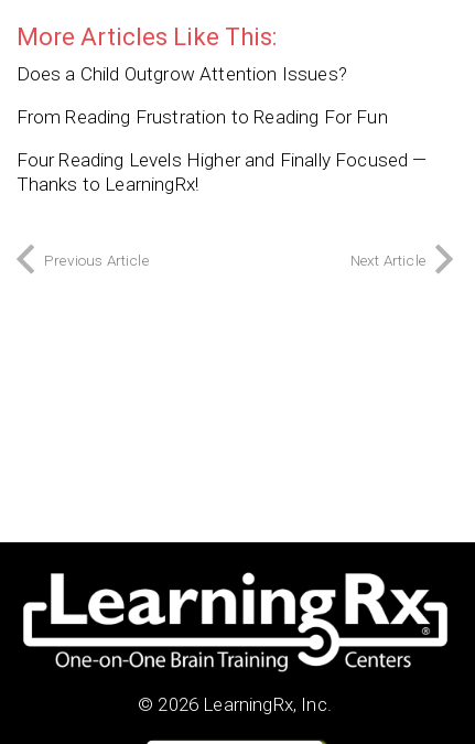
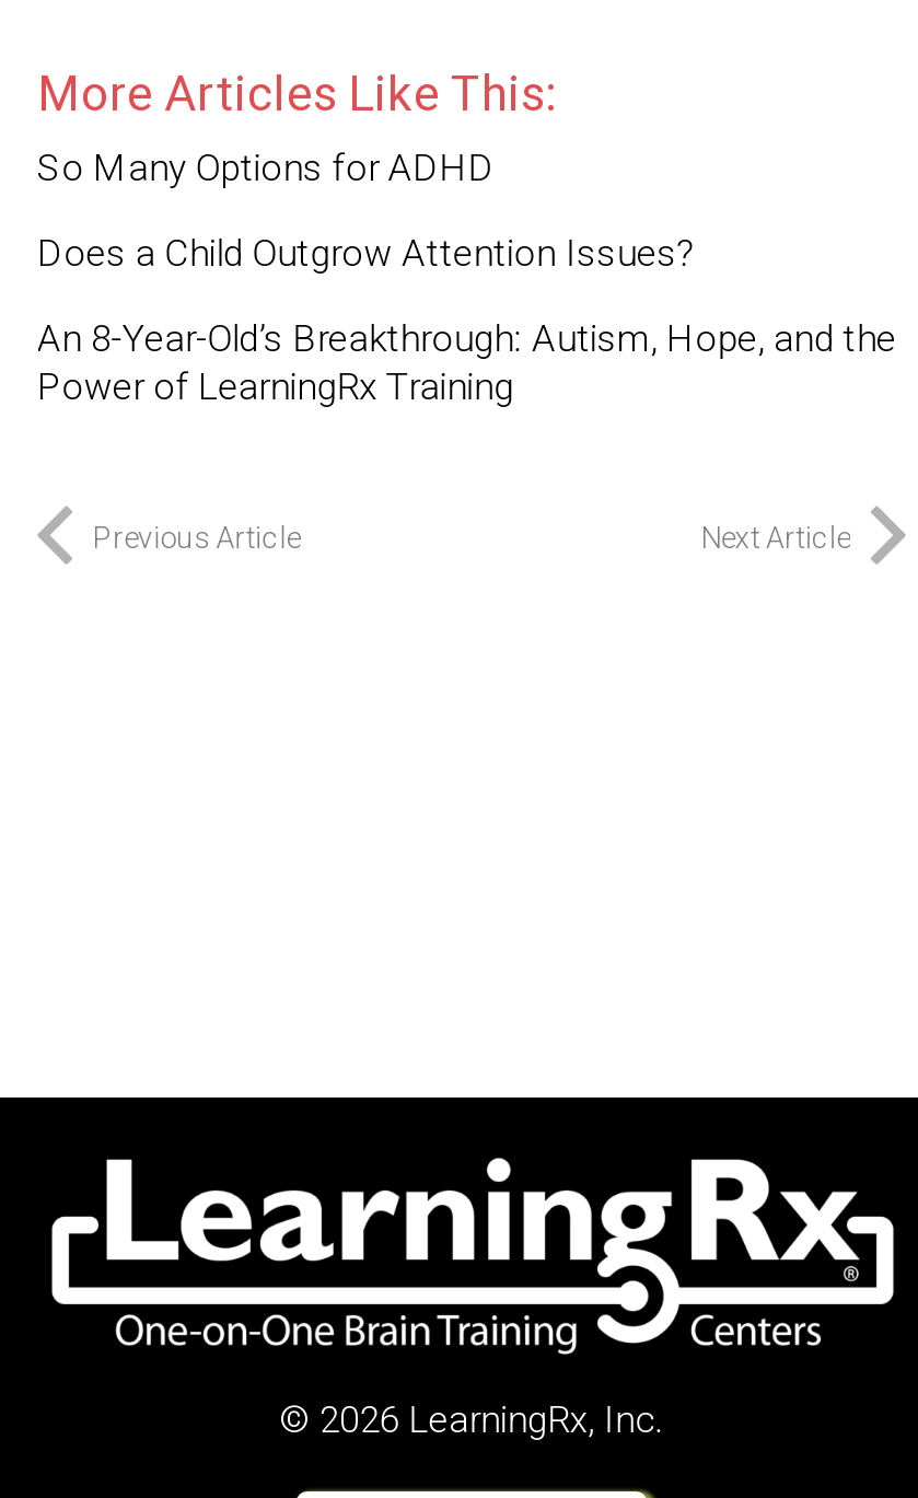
none -> [37,146,495,189] So Many Options for ADHD
moved [16,63,347,85] -> [37,231,695,275]: Does a Child Outgrow Attention Issues?
[16,106,427,195] From Reading Frustration to Reading For Fun | Four Reading Levels Higher and Finally Focused — | Thanks to LearningRx! -> [37,316,897,408] An 8-Year-Old’s Breakthrough: Autism, Hope, and the | Power of LearningRx Training

